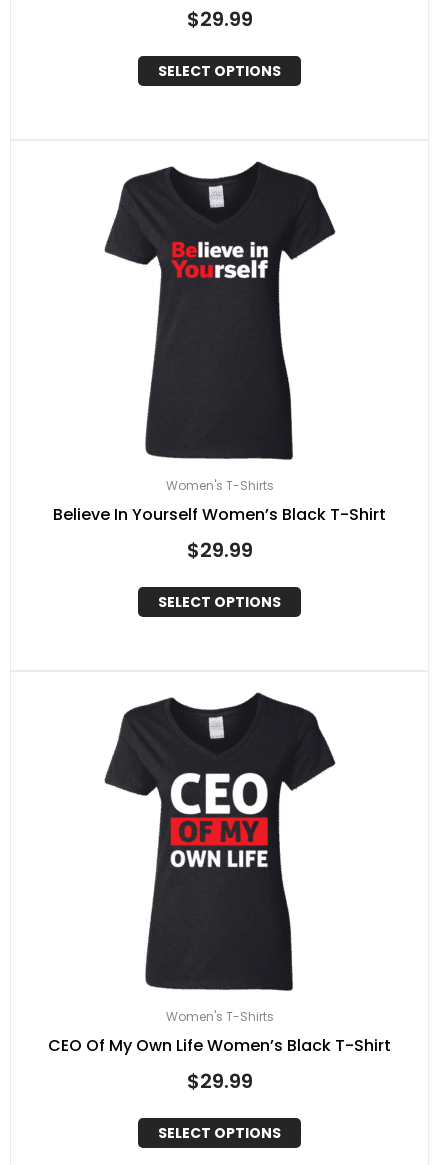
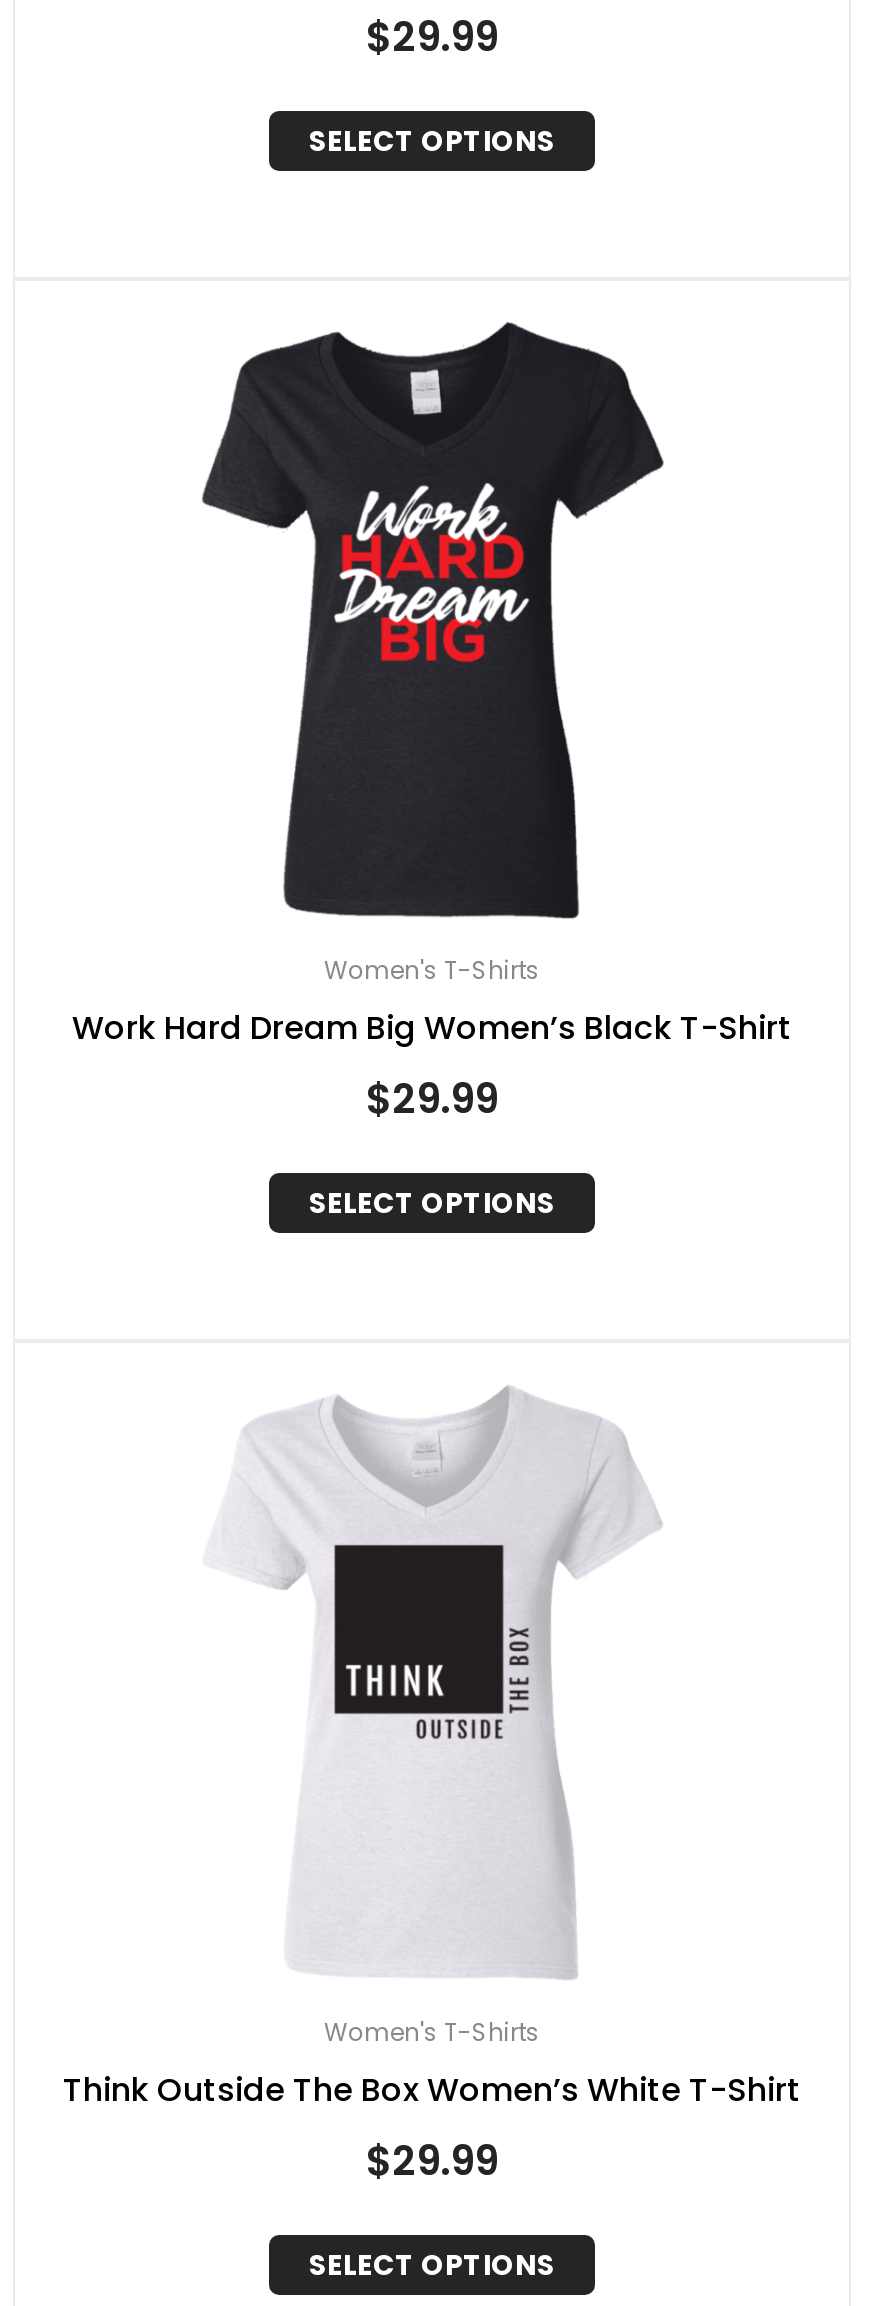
[171,241,269,332] [image] -> [333,481,531,665] [image]
[53,503,386,526] Believe In Yourself Women’s Black T-Shirt -> [72,1006,792,1052] Work Hard Dream Big Women’s Black T-Shirt
[104,692,336,991] [image] -> [203,1385,663,1979] [image]
[48,1034,391,1057] CEO Of My Own Life Women’s Black T-Shirt -> [63,2067,801,2113] Think Outside The Box Women’s White T-Shirt

